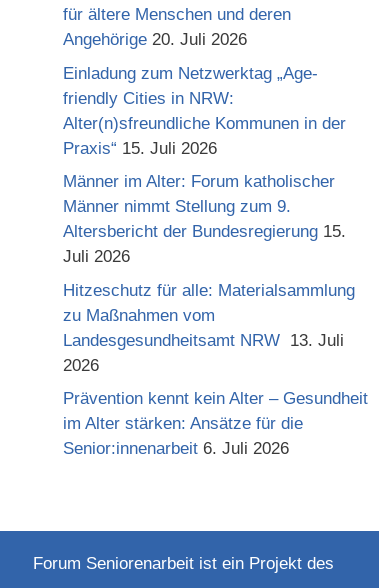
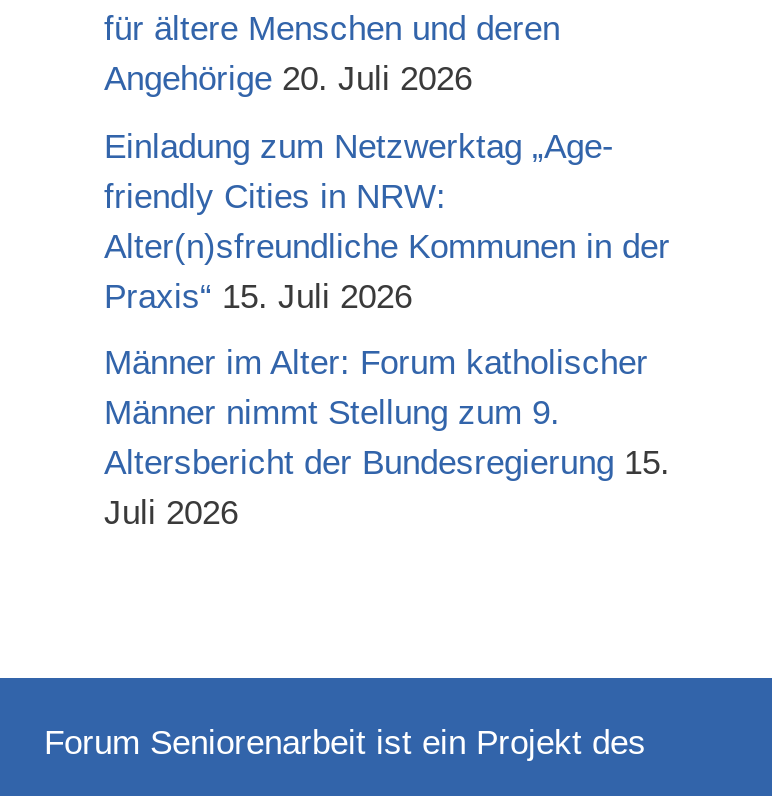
[63,280,368,458] Hitzeschutz für alle: Materialsammlung | zu Maßnahmen vom | Landesgesundheitsamt NRW 13. Juli | 2026 | Prävention kennt kein Alter – Gesundheit | im Alter stärken: Ansätze für die | Senior:innenarbeit 6. Juli 2026 -> none

